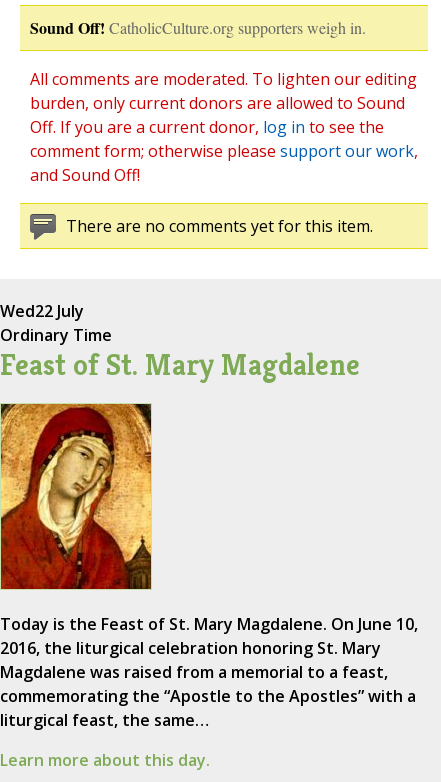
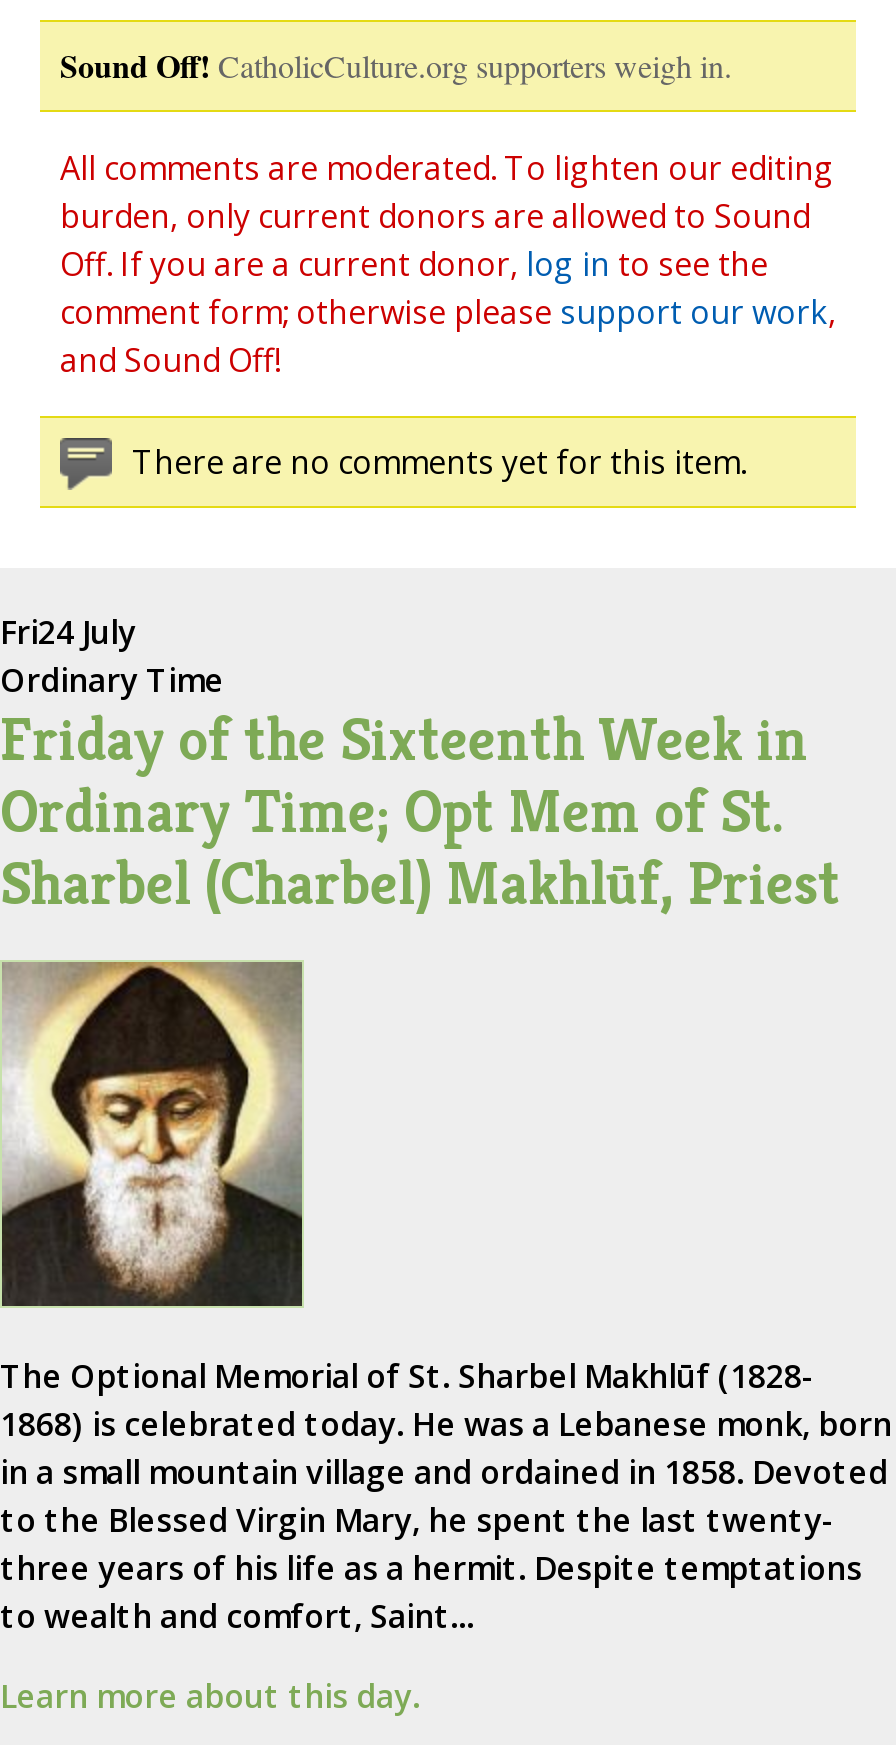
[0,300,84,322] Wed22 July -> [0,610,136,654] Fri24 July
[0,346,360,384] Feast of St. Mary Magdalene -> [0,702,840,922] Friday of the Sixteenth Week in | Ordinary Time; Opt Mem of St. | Sharbel (Charbel) Makhlūf, Priest
[3,464,152,582] [image] -> [6,960,304,1222] [image]
[0,613,418,731] Today is the Feast of St. Mary Magdalene. On June 10, | 2016, the liturgical celebration honoring St. Mary | Magdalene was raised from a memorial to a feast, | commemorating the “Apostle to the Apostles” with a | liturgical feast, the same… -> [0,1354,892,1638] The Optional Memorial of St. Sharbel Makhlūf (1828- | 1868) is celebrated today. He was a Lebanese monk, born | in a small mountain village and ordained in 1858. Devoted | to the Blessed Virgin Mary, he spent the last twenty- | three years of his life as a hermit. Despite temptations | to wealth and comfort, Saint…

